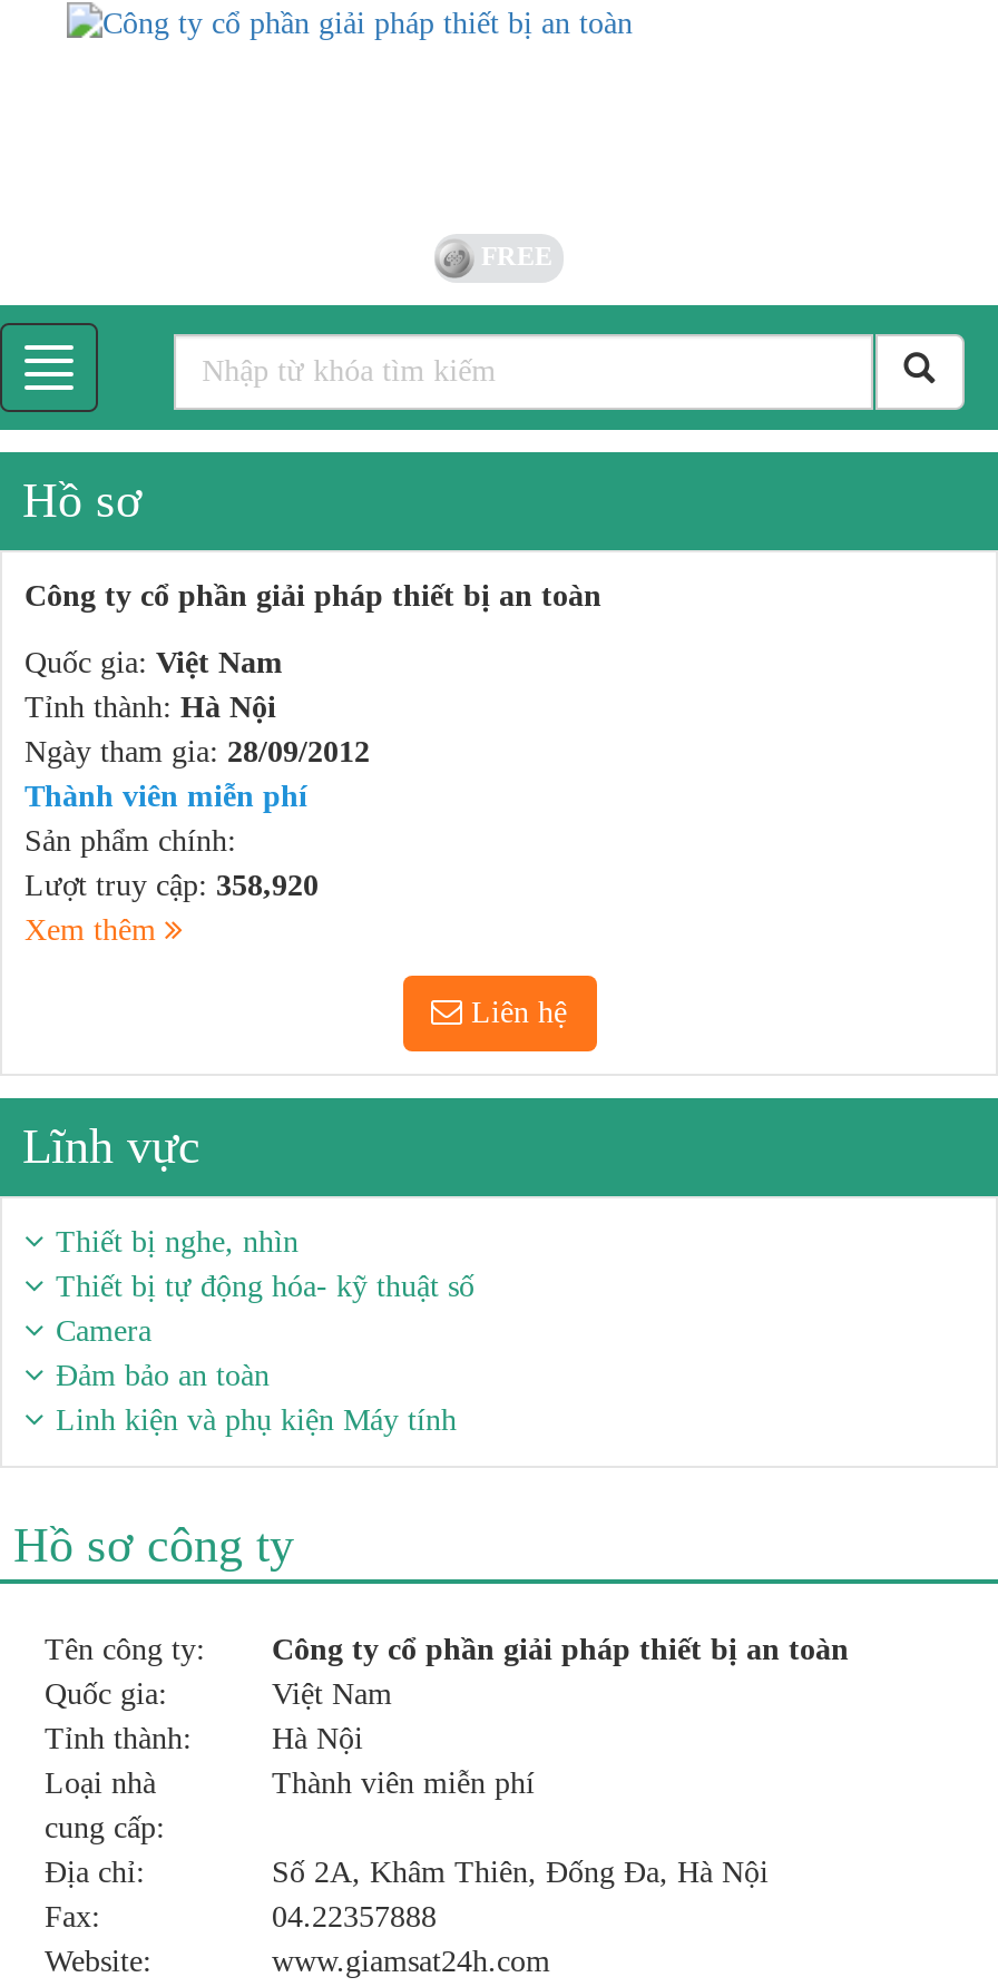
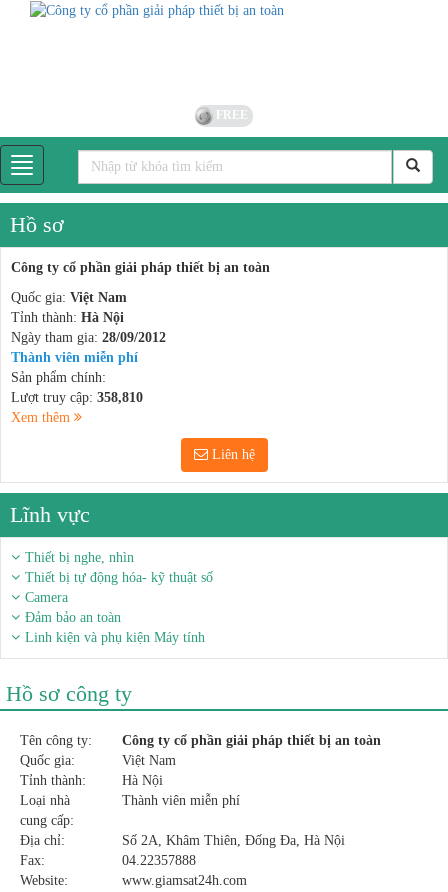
[25,869,319,902] Lượt truy cập: 358,920 -> [11,390,143,405] Lượt truy cập: 358,810

